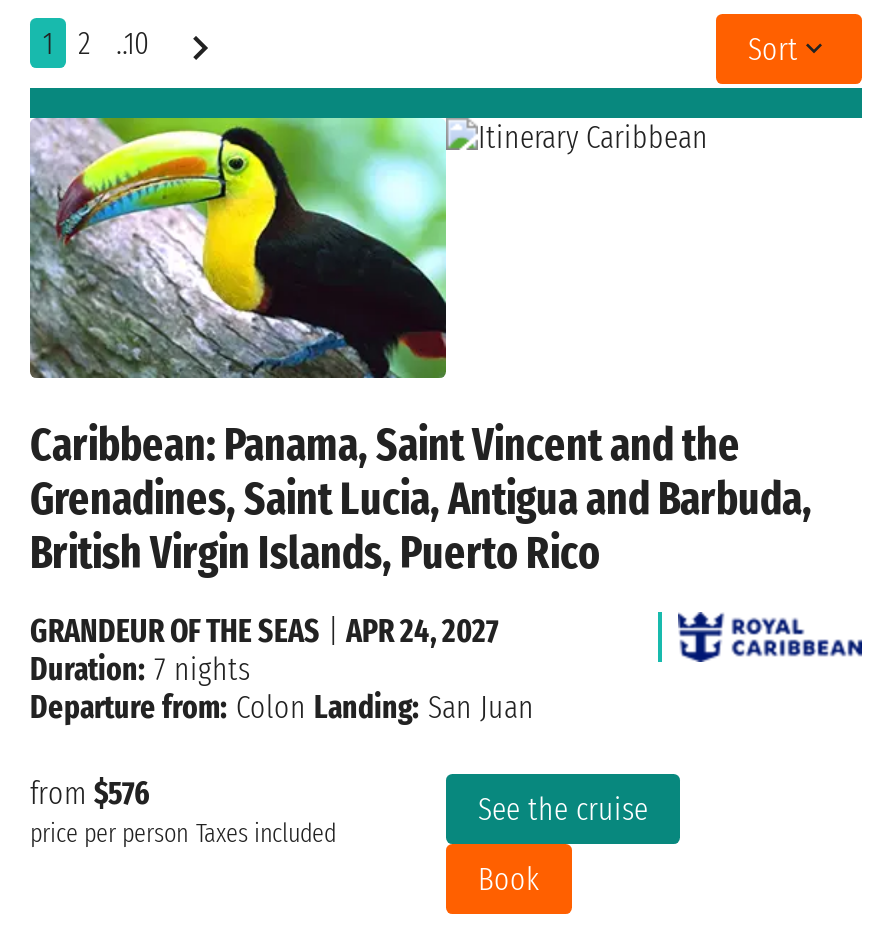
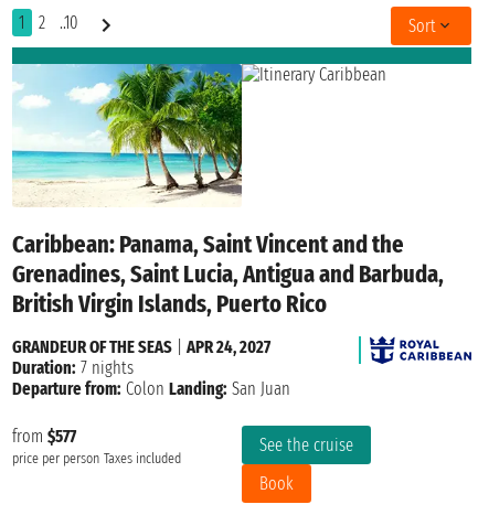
[28,116,448,380] [image] -> [12,63,243,207] [image]
[30,773,150,811] from $576 -> [12,425,76,446] from $577

